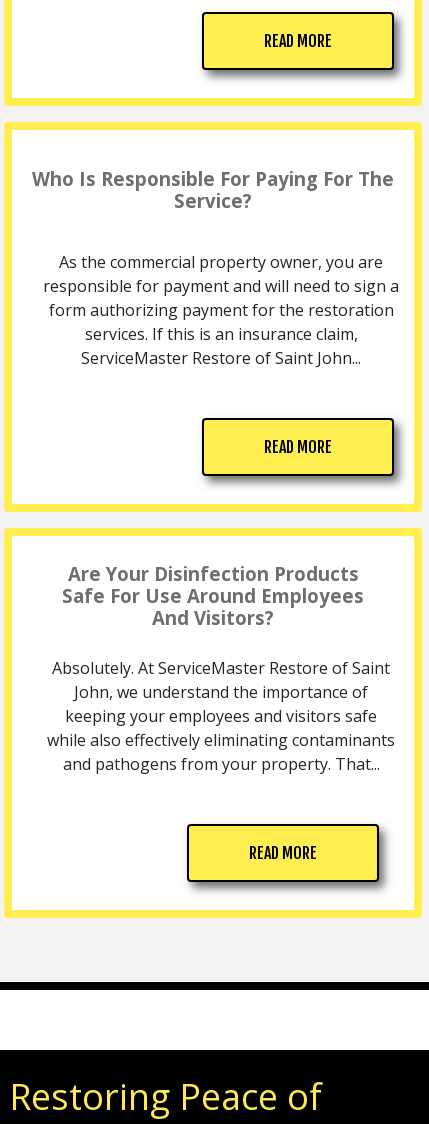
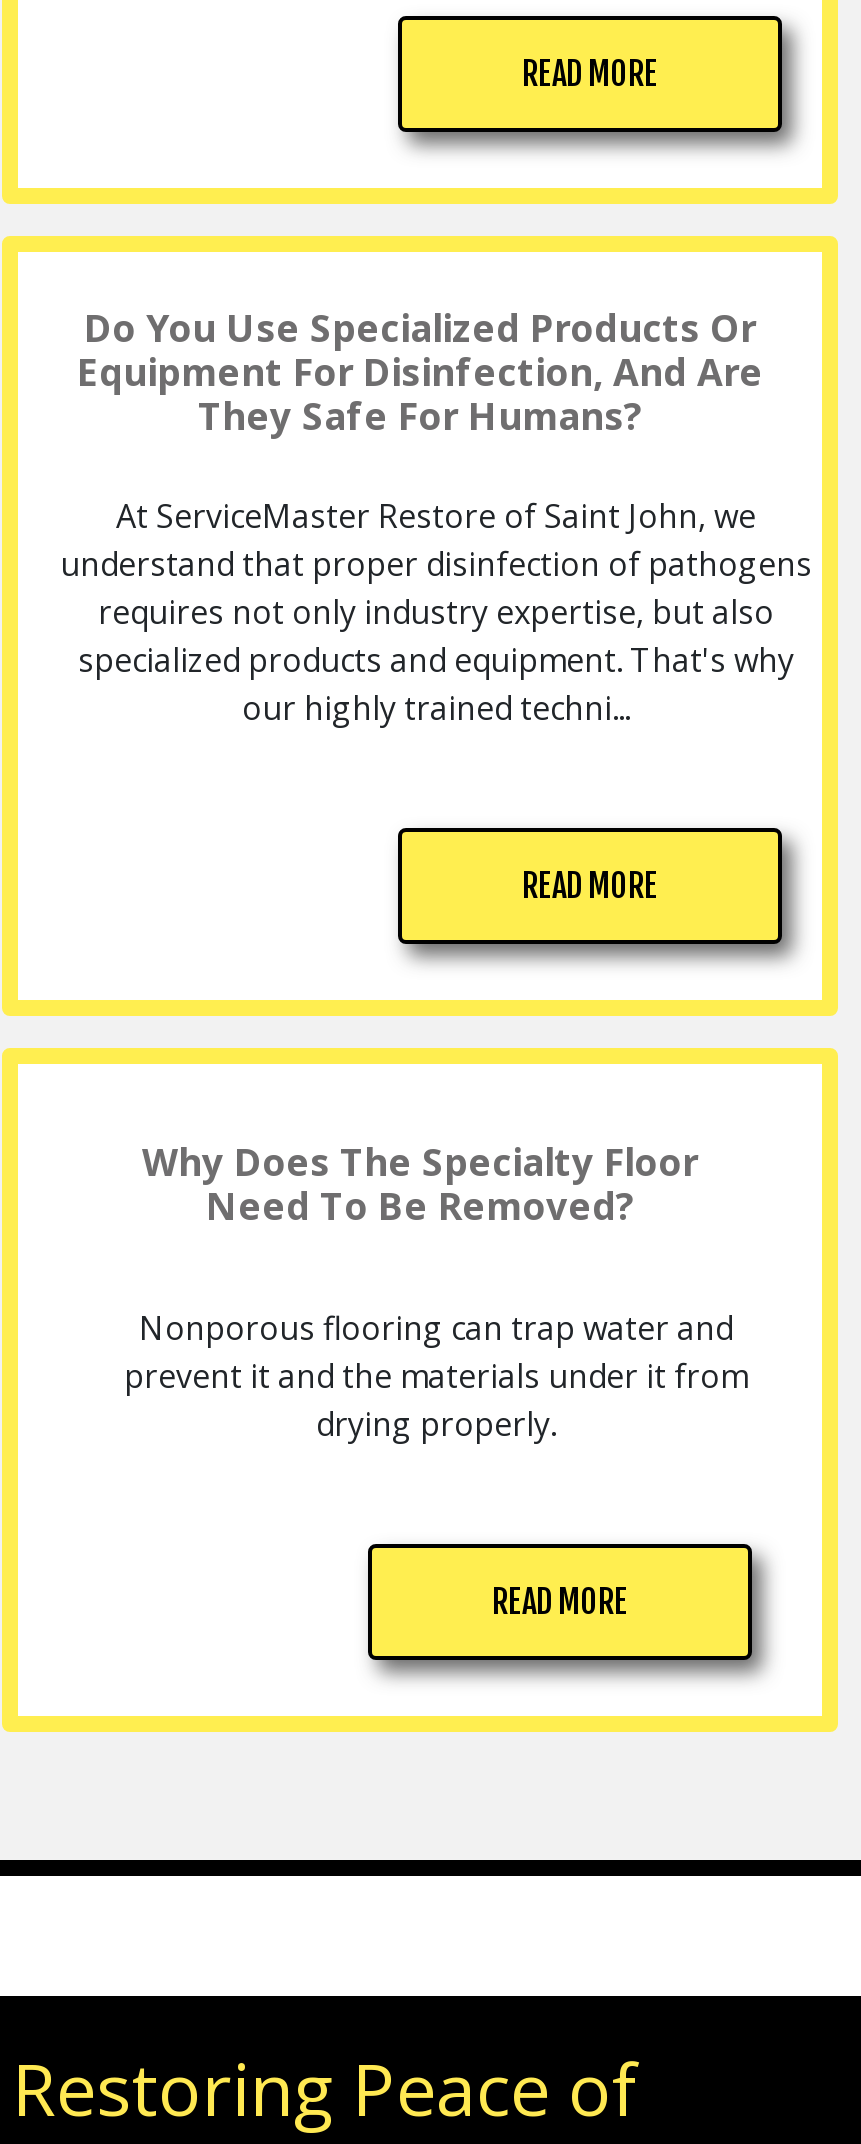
[32,166,394,213] Who Is Responsible For Paying For The | Service? -> [77,302,763,440] Do You Use Specialized Products Or | Equipment For Disinfection, And Are | They Safe For Humans?
[43,251,399,369] As the commercial property owner, you are | responsible for payment and will need to sign a | form authorizing payment for the restoration | services. If this is an insurance claim, | ServiceMaster Restore of Saint John... -> [60,494,812,730] At ServiceMaster Restore of Saint John, we | understand that proper disinfection of pathogens | requires not only industry expertise, but also | specialized products and equipment. That's why | our highly trained techni...
[62,561,364,630] Are Your Disinfection Products | Safe For Use Around Employees | And Visitors? -> [142,1136,698,1230] Why Does The Specialty Floor | Need To Be Removed?
[47,657,395,775] Absolutely. At ServiceMaster Restore of Saint | John, we understand the importance of | keeping your employees and visitors safe | while also effectively eliminating contaminants | and pathogens from your property. That... -> [124,1306,748,1446] Nonporous flooring can trap water and | prevent it and the materials under it from | drying properly.

